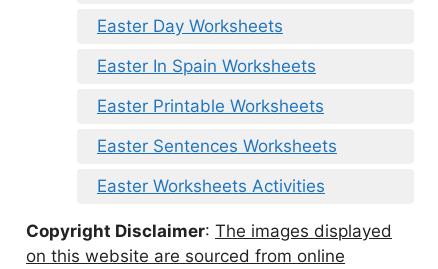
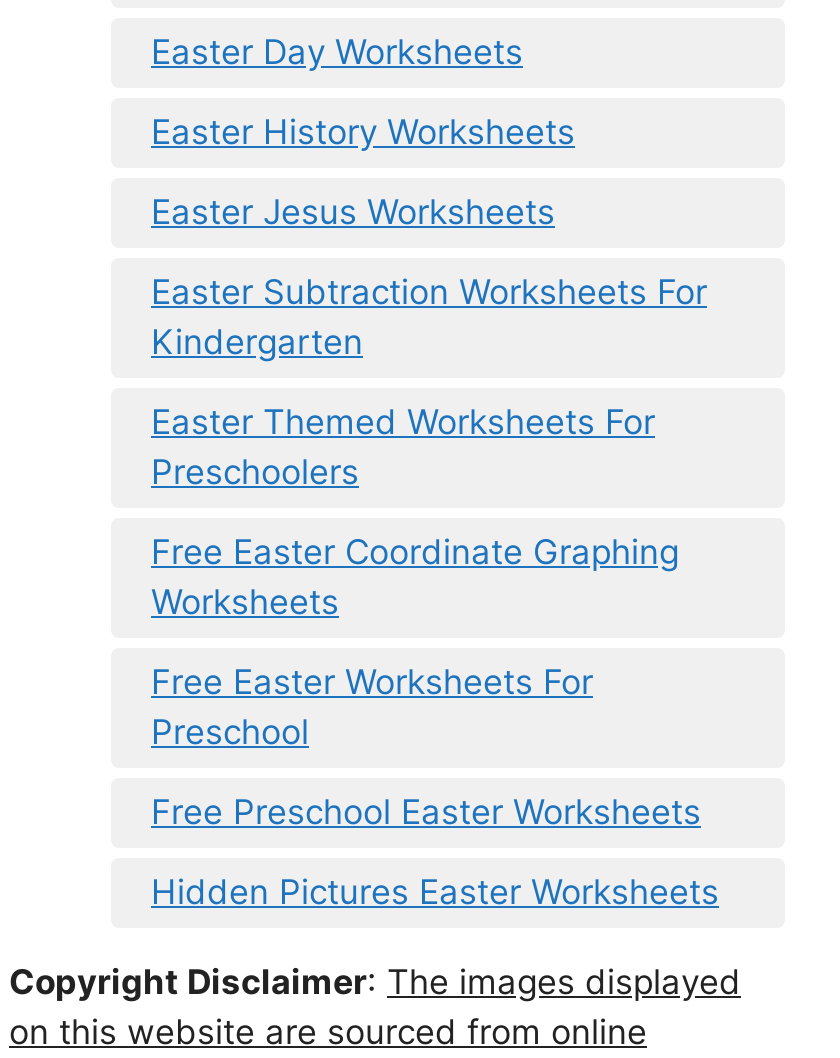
[97,56,337,196] Easter In Spain Worksheets | Easter Printable Worksheets | Easter Sentences Worksheets | Easter Worksheets Activities -> [151,111,719,911] Easter History Worksheets | Easter Jesus Worksheets | Easter Subtraction Worksheets For | Kindergarten | Easter Themed Worksheets For | Preschoolers | Free Easter Coordinate Graphing | Worksheets | Free Easter Worksheets For | Preschool | Free Preschool Easter Worksheets | Hidden Pictures Easter Worksheets

